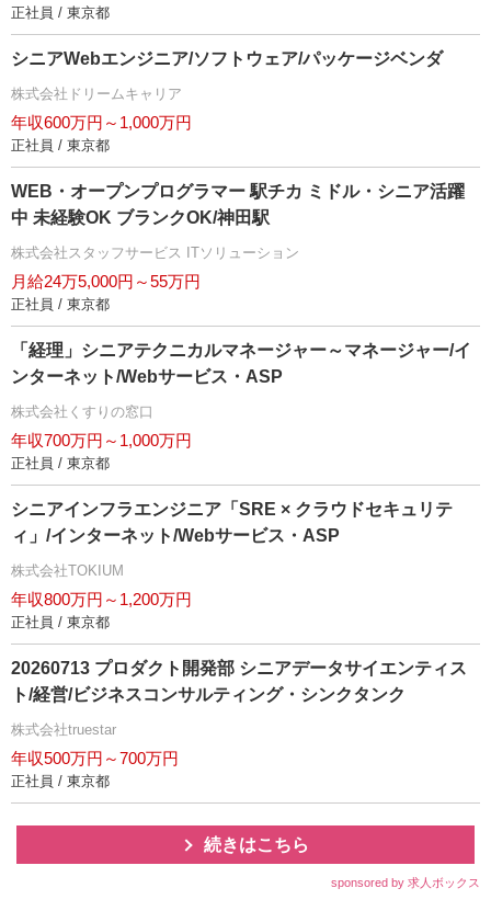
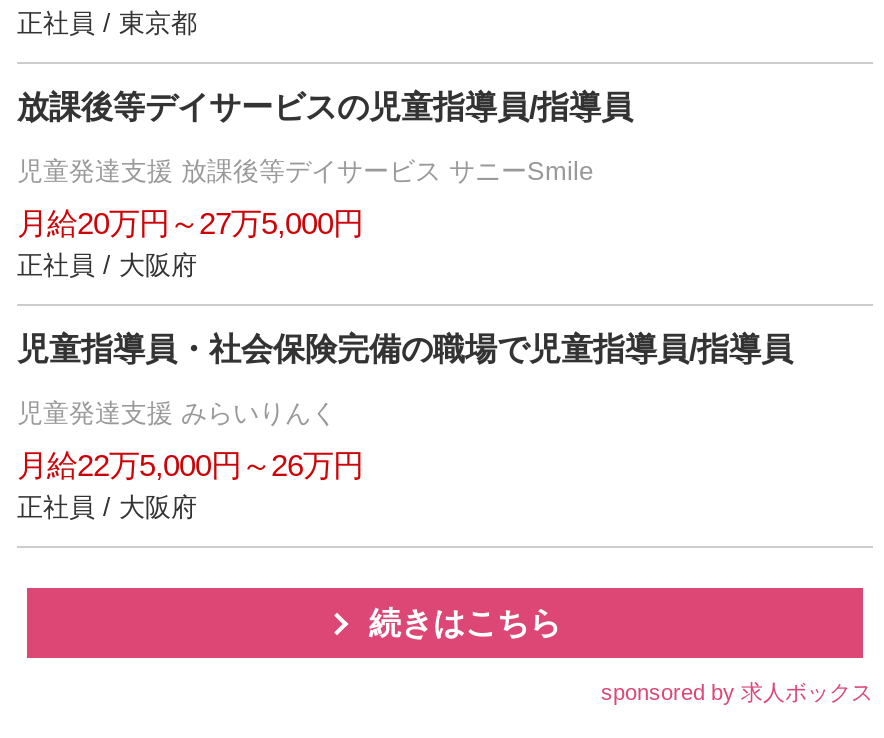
[11,49,471,789] シニアWebエンジニア/ソフトウェア/パッケージベンダ | 株式会社ドリームキャリア | 年収600万円～1,000万円 | 正社員 / 東京都 | WEB・オープンプログラマー 駅チカ ミドル・シニア活躍 | 中 未経験OK ブランクOK/神田駅 | 株式会社スタッフサービス ITソリューション | 月給24万5,000円～55万円 | 正社員 / 東京都 | 「経理」シニアテクニカルマネージャー～マネージャー/イ | ンターネット/Webサービス・ASP | 株式会社くすりの窓口 | 年収700万円～1,000万円 | 正社員 / 東京都 | シニアインフラエンジニア「SRE × クラウドセキュリテ | ィ」/インターネット/Webサービス・ASP | 株式会社TOKIUM | 年収800万円～1,200万円 | 正社員 / 東京都 | 20260713 プロダクト開発部 シニアデータサイエンティス | ト/経営/ビジネスコンサルティング・シンクタンク | 株式会社truestar | 年収500万円～700万円 | 正社員 / 東京都 -> [17,89,793,521] 放課後等デイサービスの児童指導員/指導員 | 児童発達支援 放課後等デイサービス サニーSmile | 月給20万円～27万5,000円 | 正社員 / 大阪府 | 児童指導員・社会保険完備の職場で児童指導員/指導員 | 児童発達支援 みらいりんく | 月給22万5,000円～26万円 | 正社員 / 大阪府

